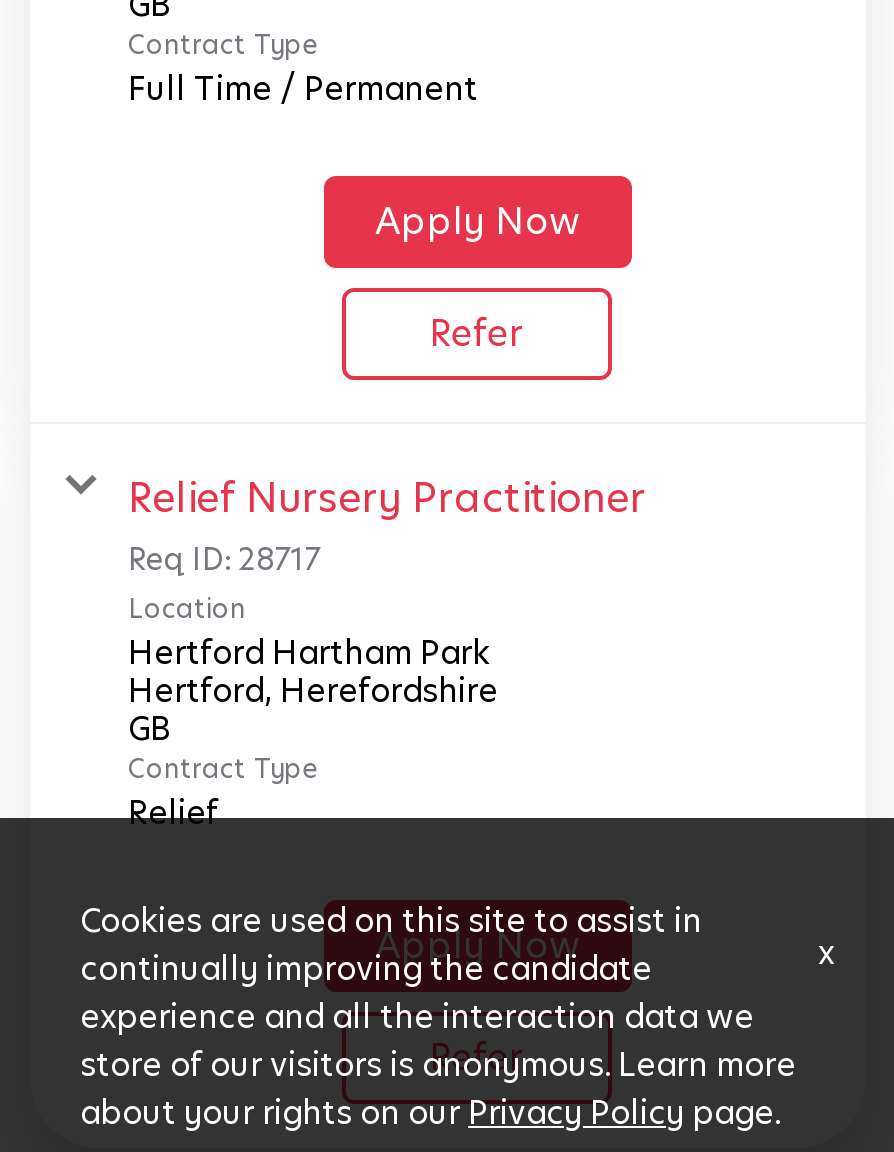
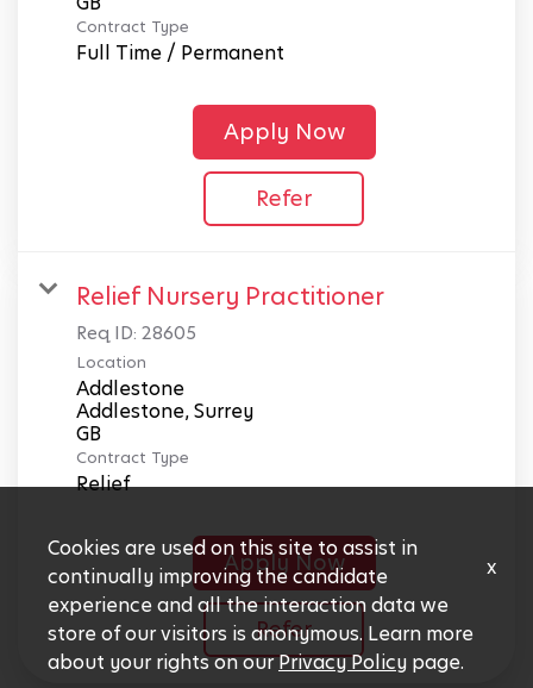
[128,537,320,579] Req ID: 28717 -> [76,320,196,345] Req ID: 28605
[128,629,498,713] Hertford Hartham Park | Hertford, Herefordshire -> [76,375,253,425] Addlestone | Addlestone, Surrey

